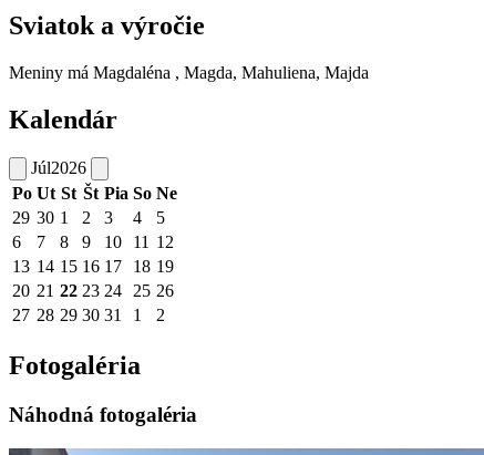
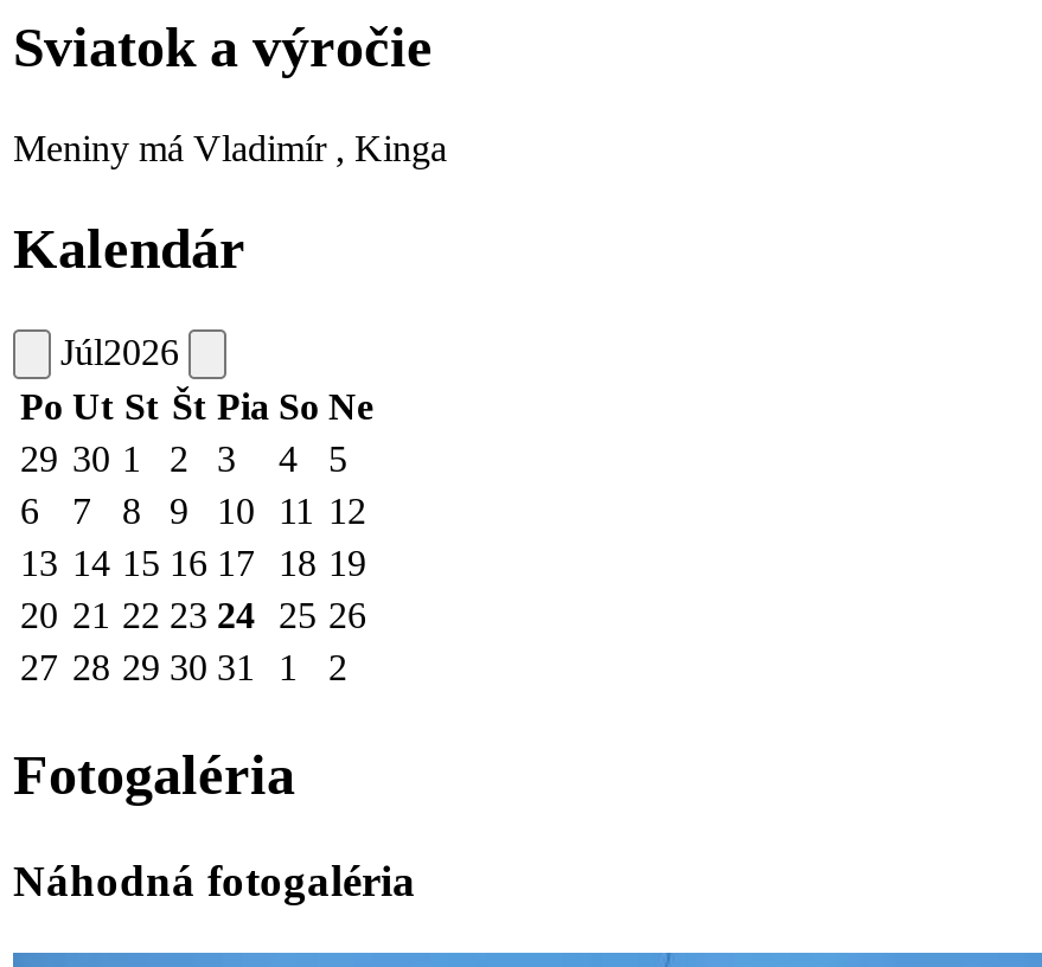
[9,63,369,82] Meniny má Magdaléna , Magda, Mahuliena, Majda -> [13,128,447,169] Meniny má Vladimír , Kinga

